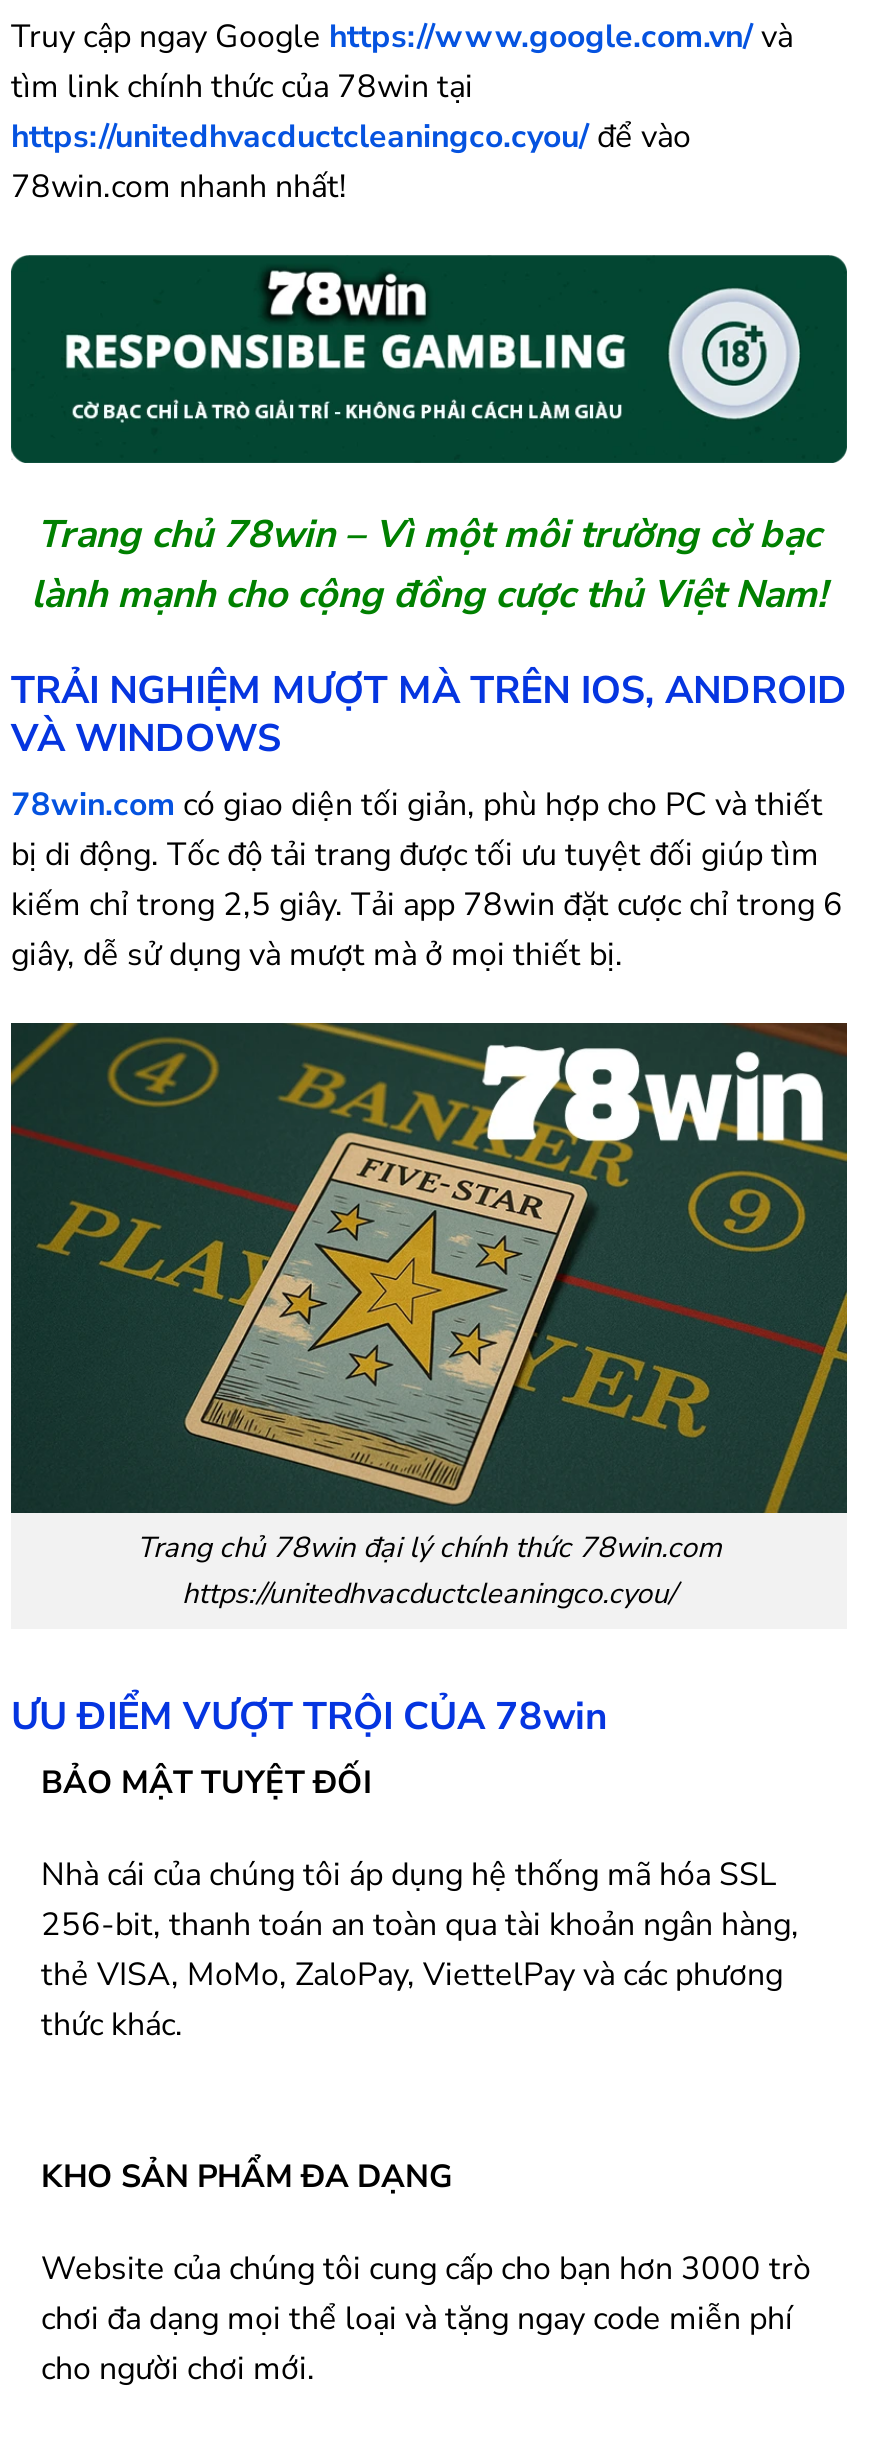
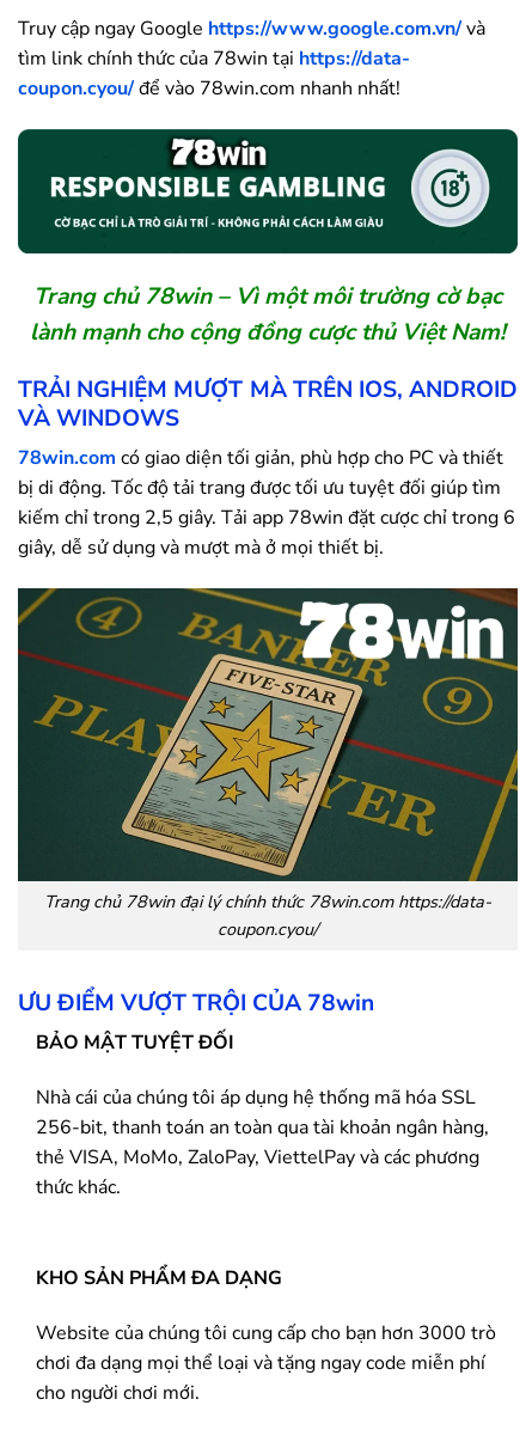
[11,65,691,209] tìm link chính thức của 78win tại | https://unitedhvacductcleaningco.cyou/ để vào | 78win.com nhanh nhất! -> [18,45,410,102] tìm link chính thức của 78win tại https://data- | coupon.cyou/ để vào 78win.com nhanh nhất!
[137,1527,721,1613] Trang chủ 78win đại lý chính thức 78win.com | https://unitedhvacductcleaningco.cyou/ -> [44,889,491,941] Trang chủ 78win đại lý chính thức 78win.com https://data- | coupon.cyou/

